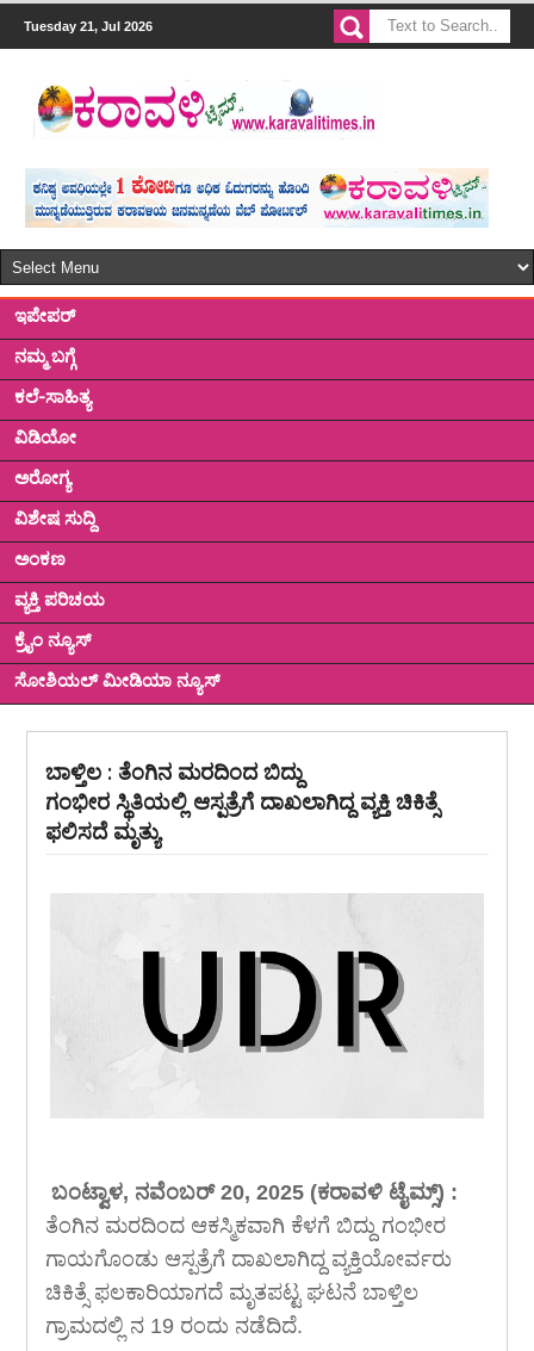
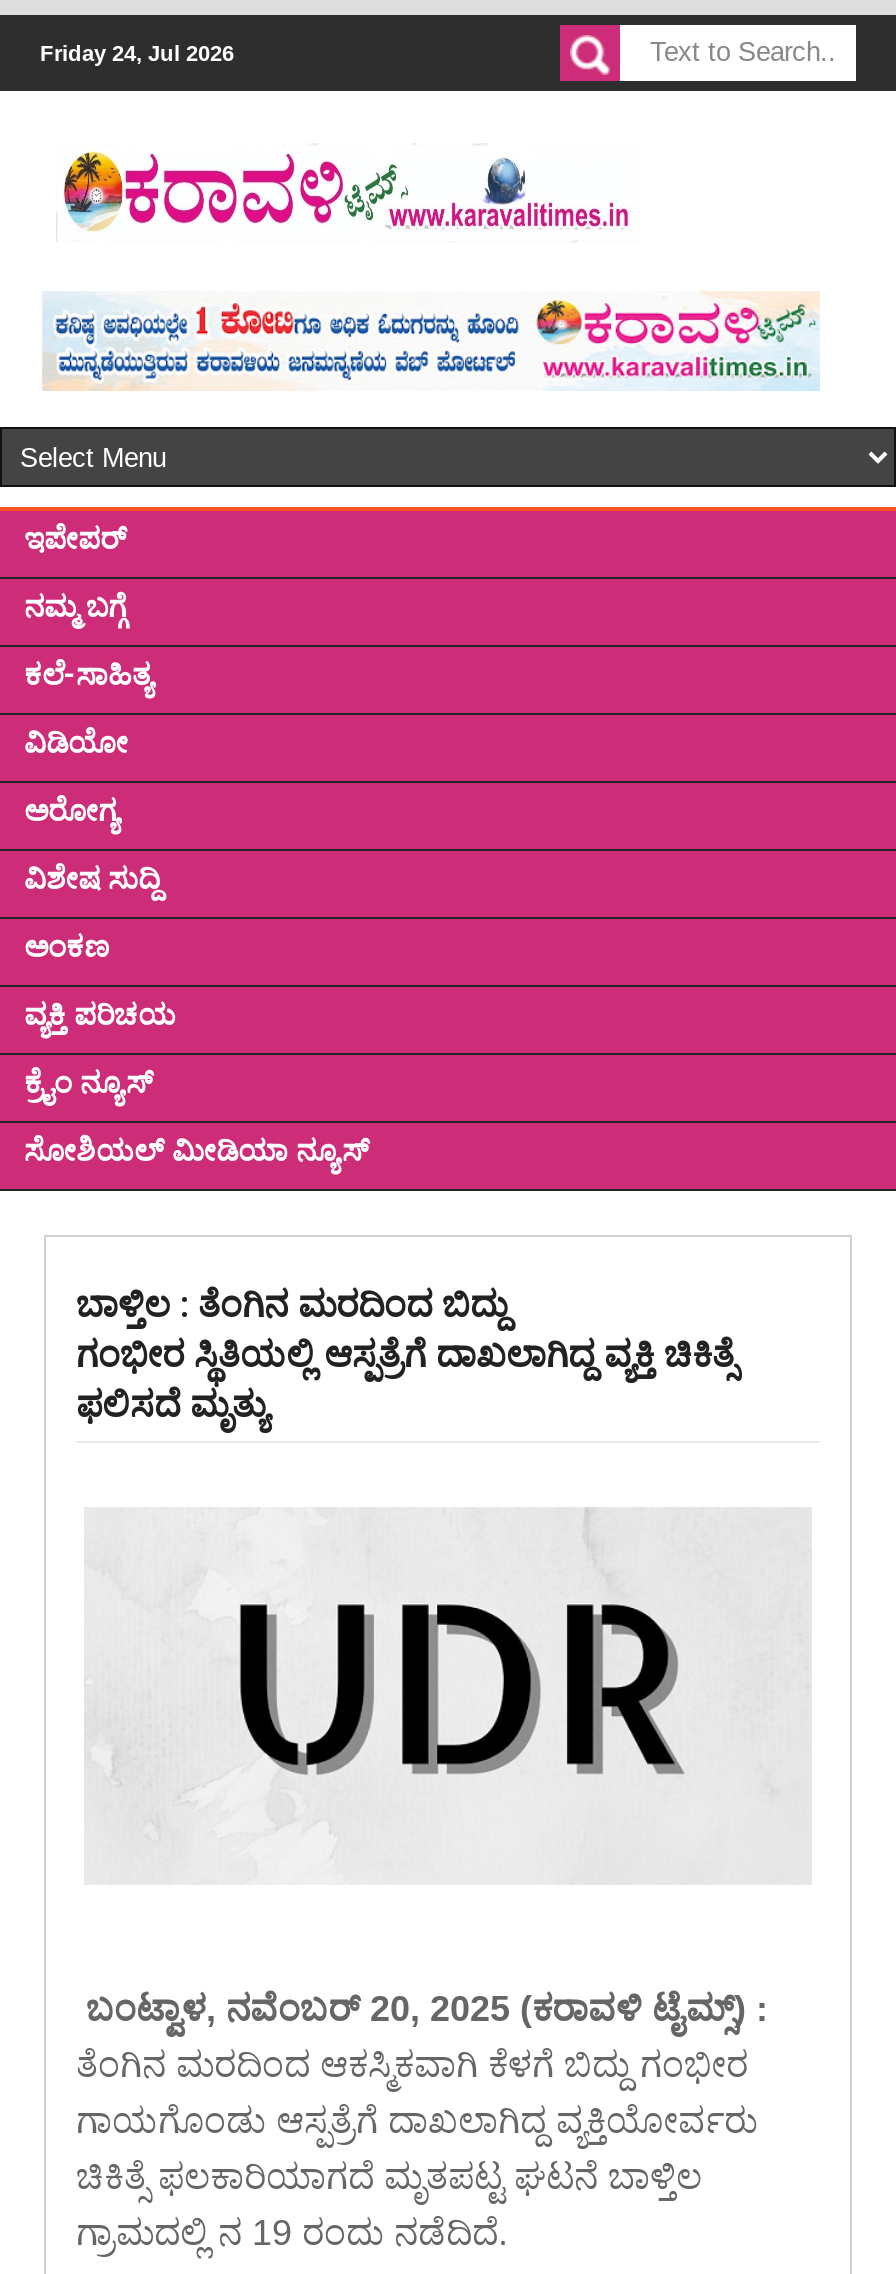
[24,19,153,33] Tuesday 21, Jul 2026 -> [40,41,234,65] Friday 24, Jul 2026

